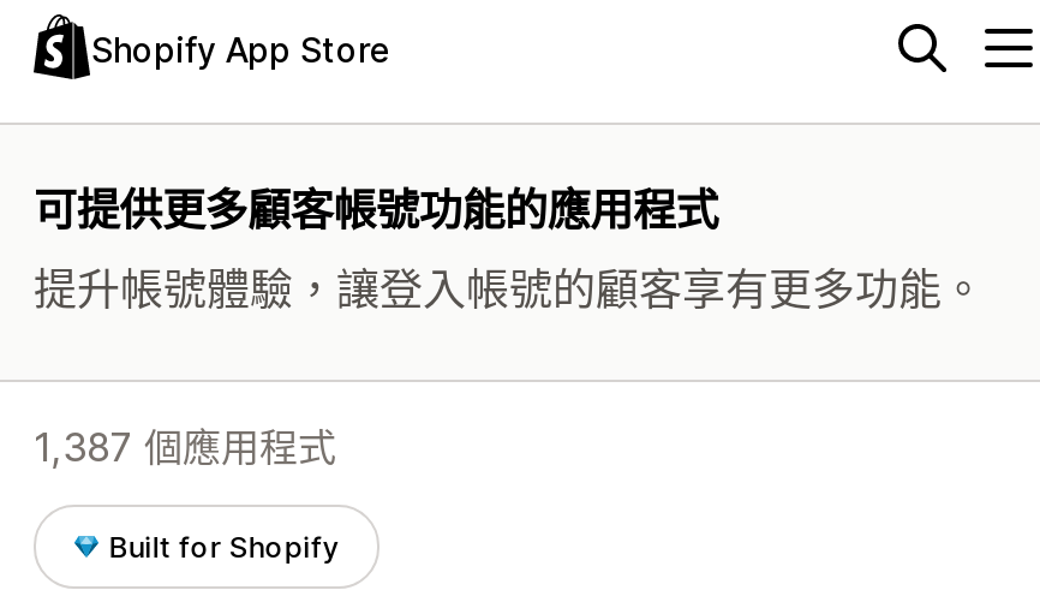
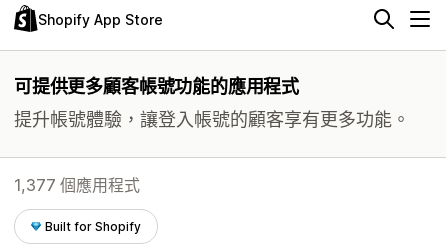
[34,423,336,471] 1,387 個應用程式 -> [14,175,140,195] 1,377 個應用程式

